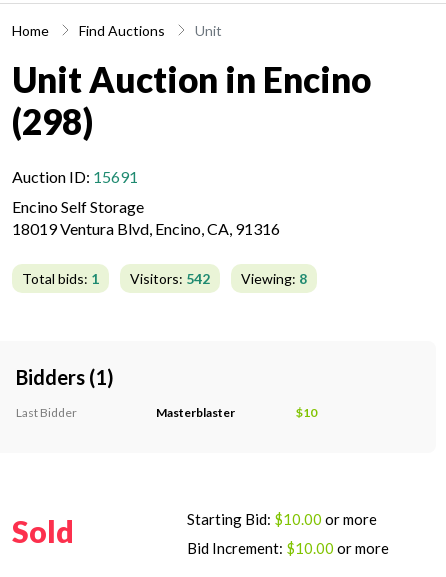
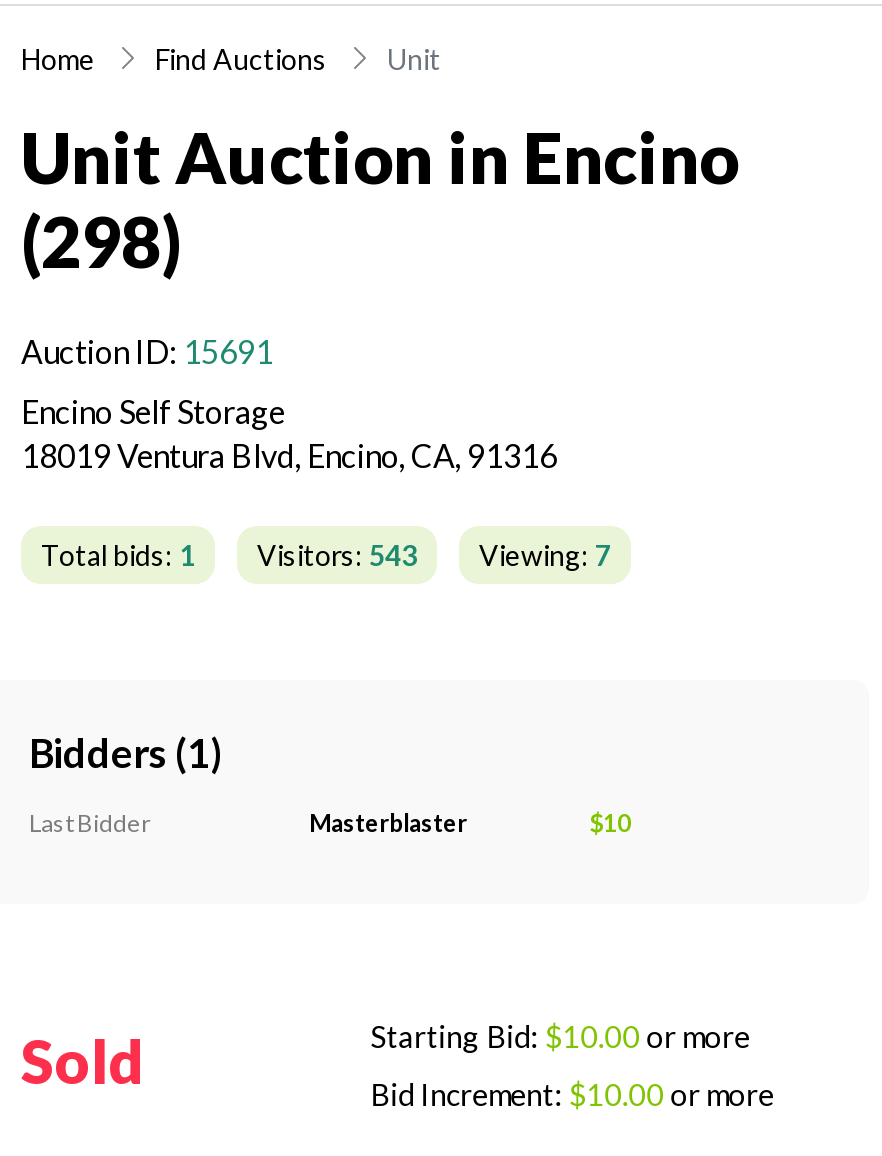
[130,270,210,287] Visitors: 542 -> [257,538,417,572] Visitors: 543
[241,270,307,287] Viewing: 8 -> [479,538,611,572] Viewing: 7

